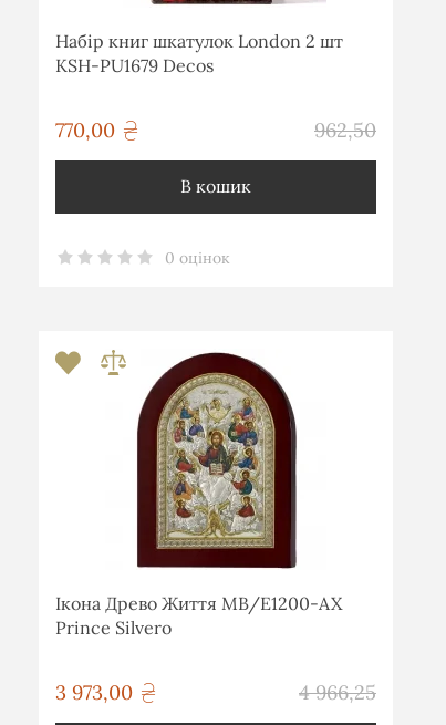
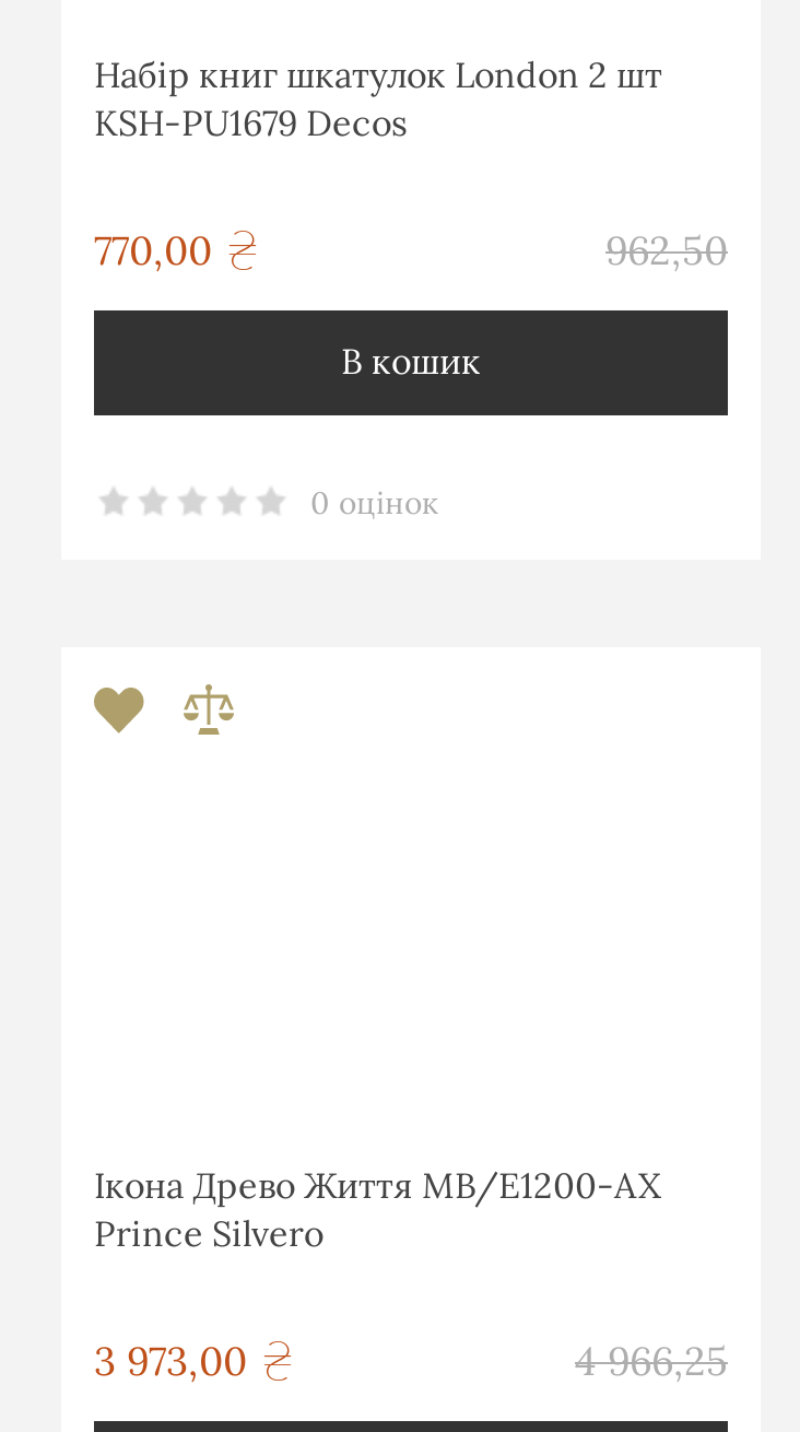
[136,351,298,570] [image] -> none

